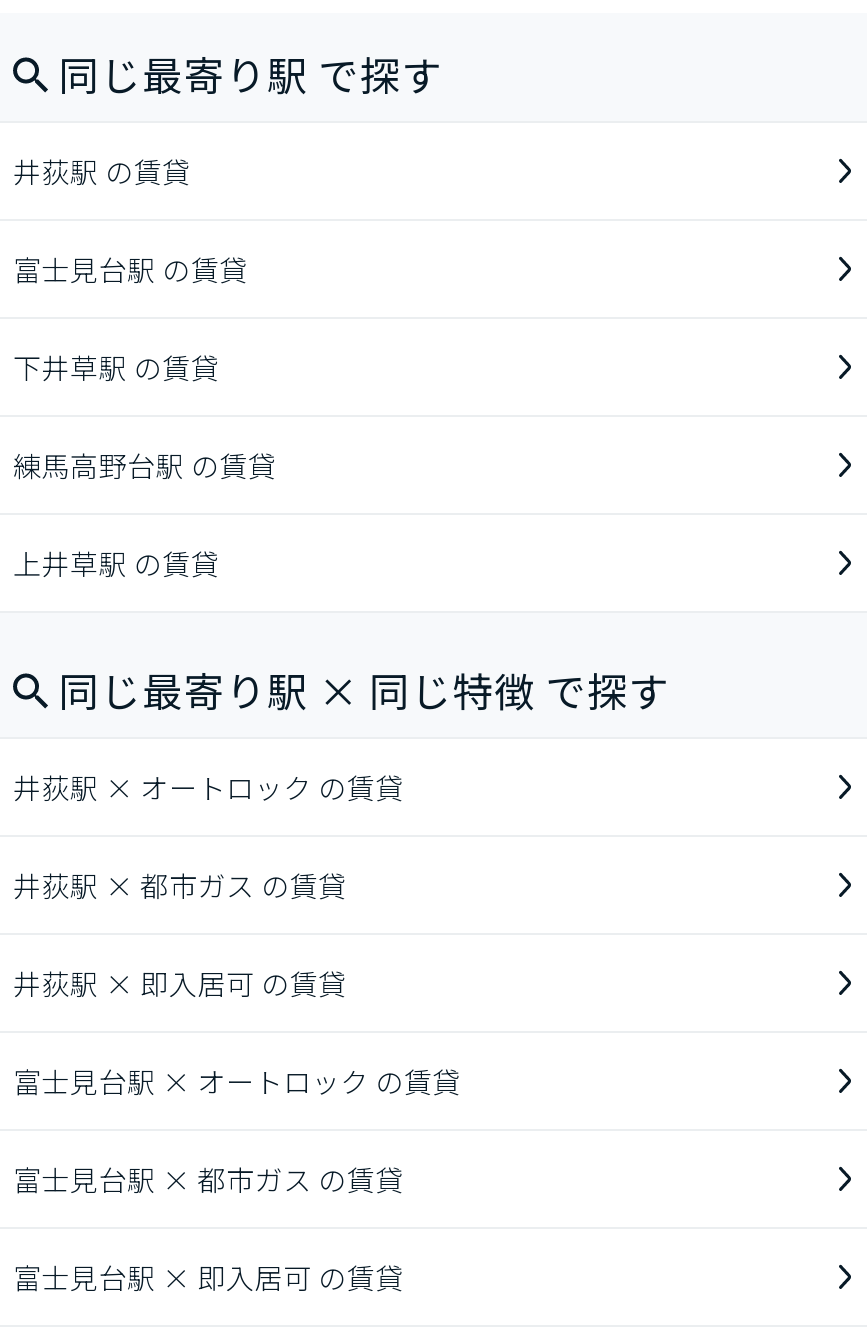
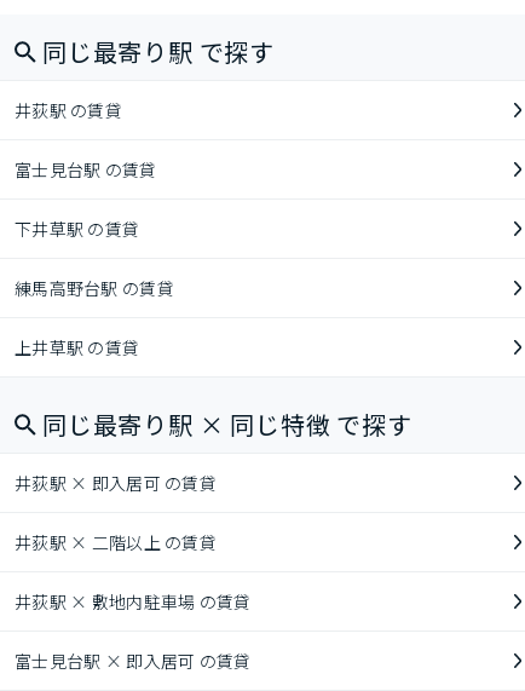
[13,767,404,905] 井荻駅 × オートロック の賃貸 | 井荻駅 × 都市ガス の賃貸 -> none
[13,1061,461,1101] 富士見台駅 × オートロック の賃貸 -> [15,530,216,554] 井荻駅 × 二階以上 の賃貸
[13,1159,404,1199] 富士見台駅 × 都市ガス の賃貸 -> [15,589,251,614] 井荻駅 × 敷地内駐車場 の賃貸

